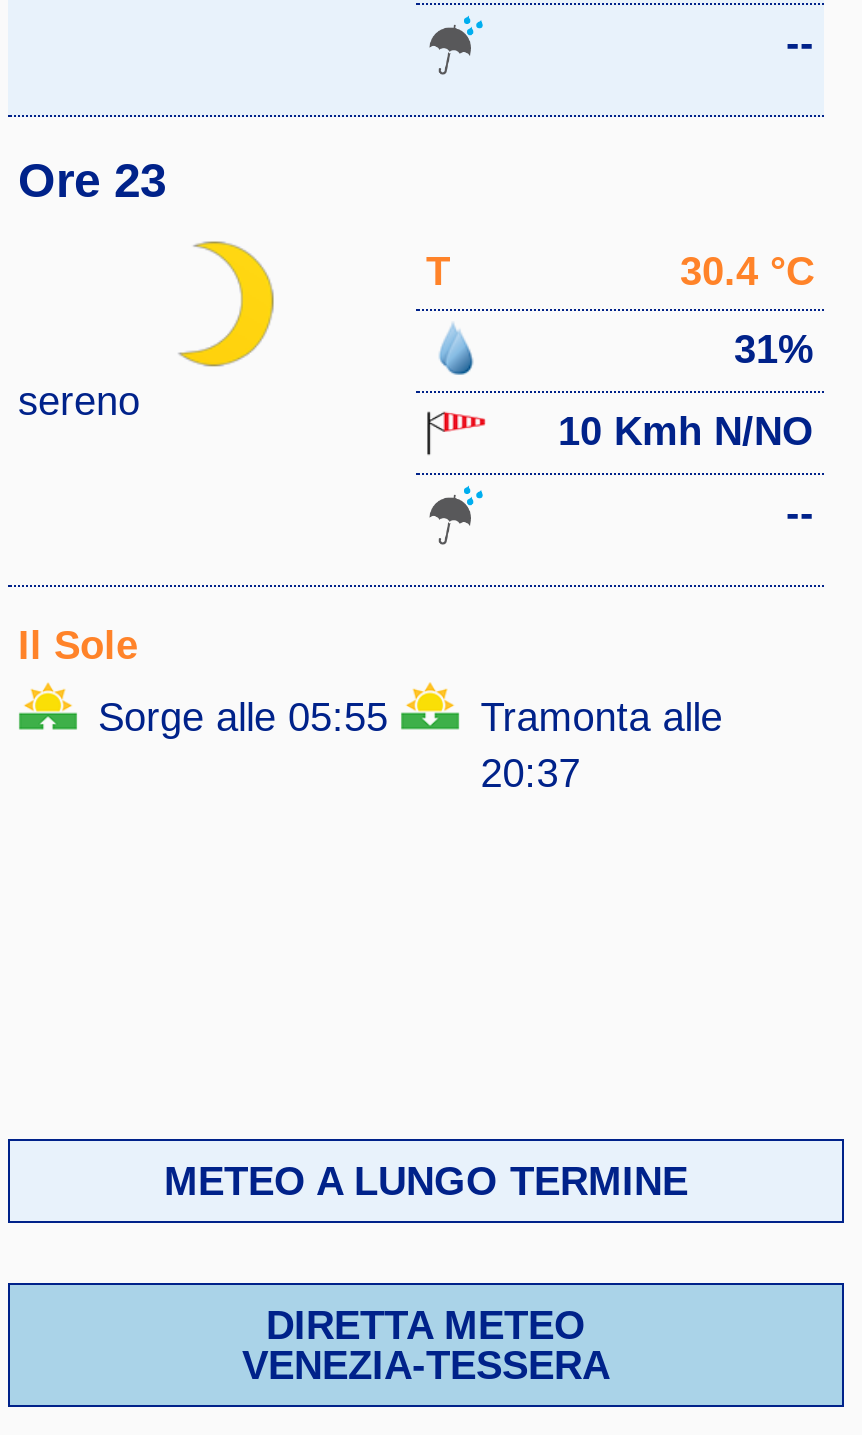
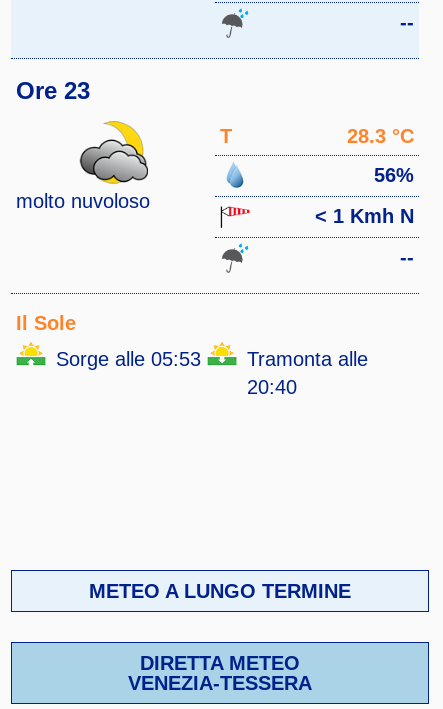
[680,249,814,293] 30.4 °C -> [347,125,414,147] 28.3 °C
[18,277,282,423] [image] | sereno -> [16,138,150,212] [image] | molto nuvoloso
[734,327,814,371] 31% -> [374,164,414,186] 56%
[558,409,814,453] 10 Kmh N/NO -> [315,205,414,227] < 1 Kmh N
[98,695,388,739] Sorge alle 05:55 -> [56,348,201,370] Sorge alle 05:53
[481,751,581,795] 20:37 -> [247,376,297,398] 20:40

